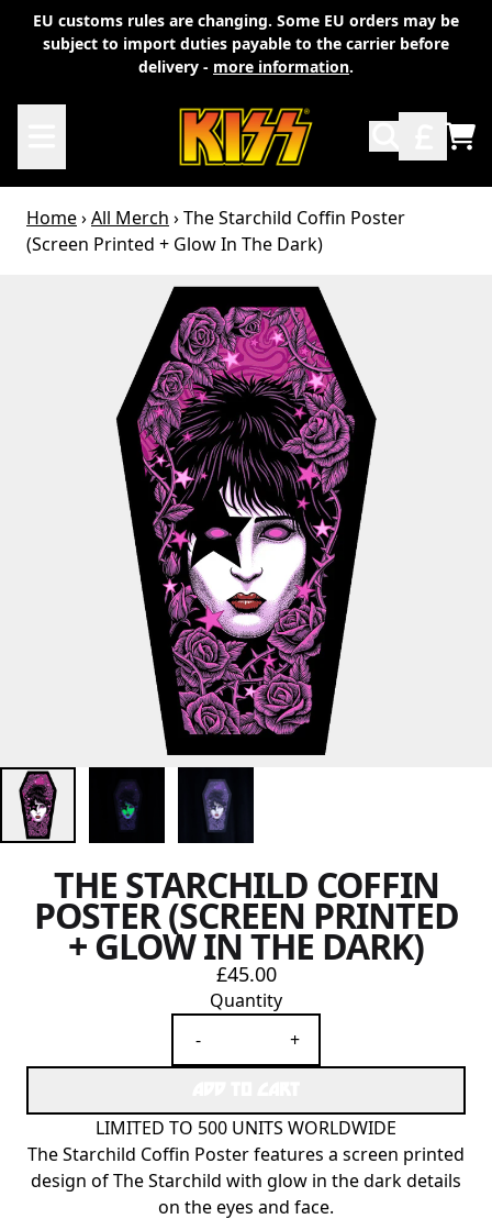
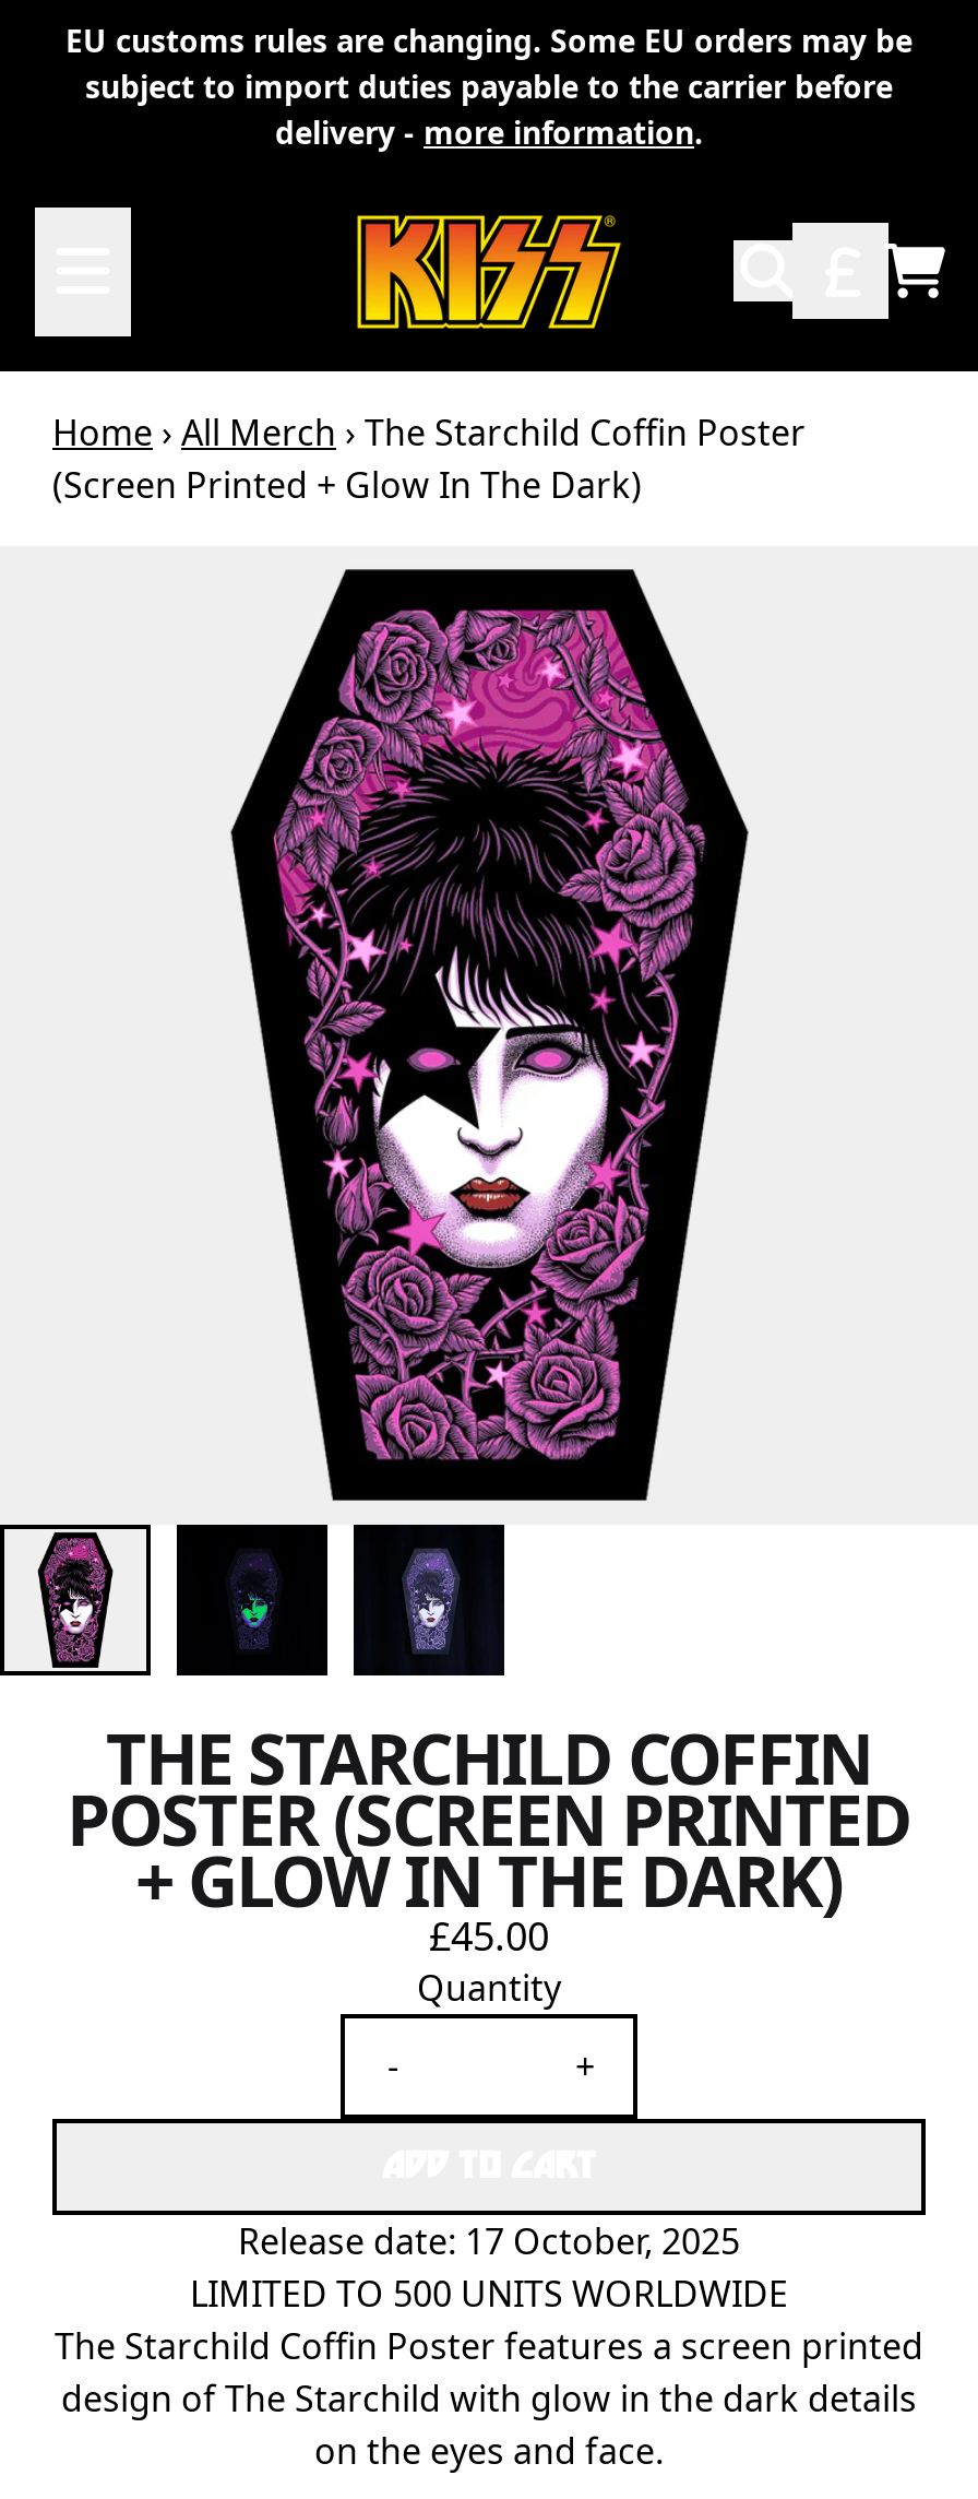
none -> [238,2216,740,2264] Release date: 17 October, 2025

